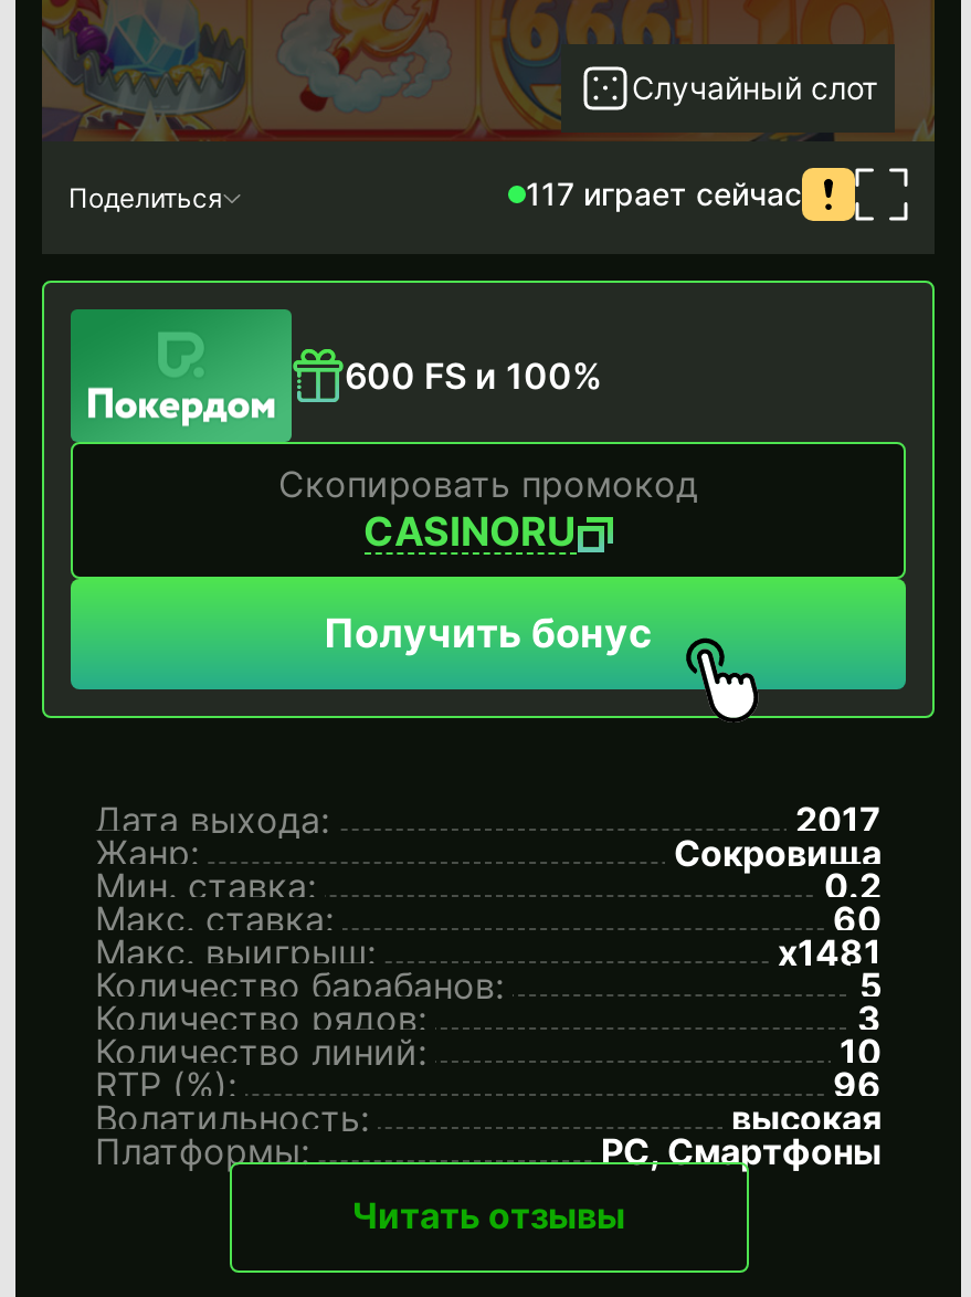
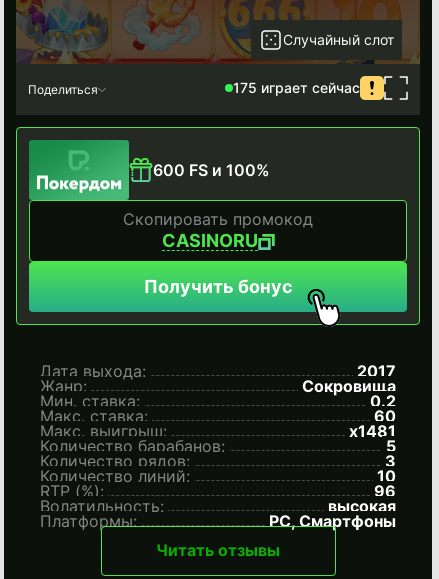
[526,175,802,212] 117 играет сейчас -> [233,79,360,96] 175 играет сейчас

